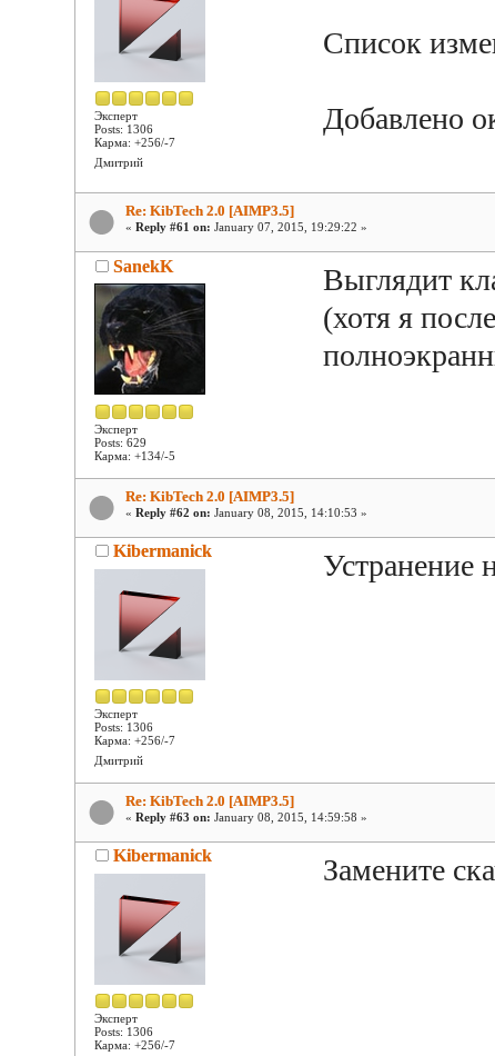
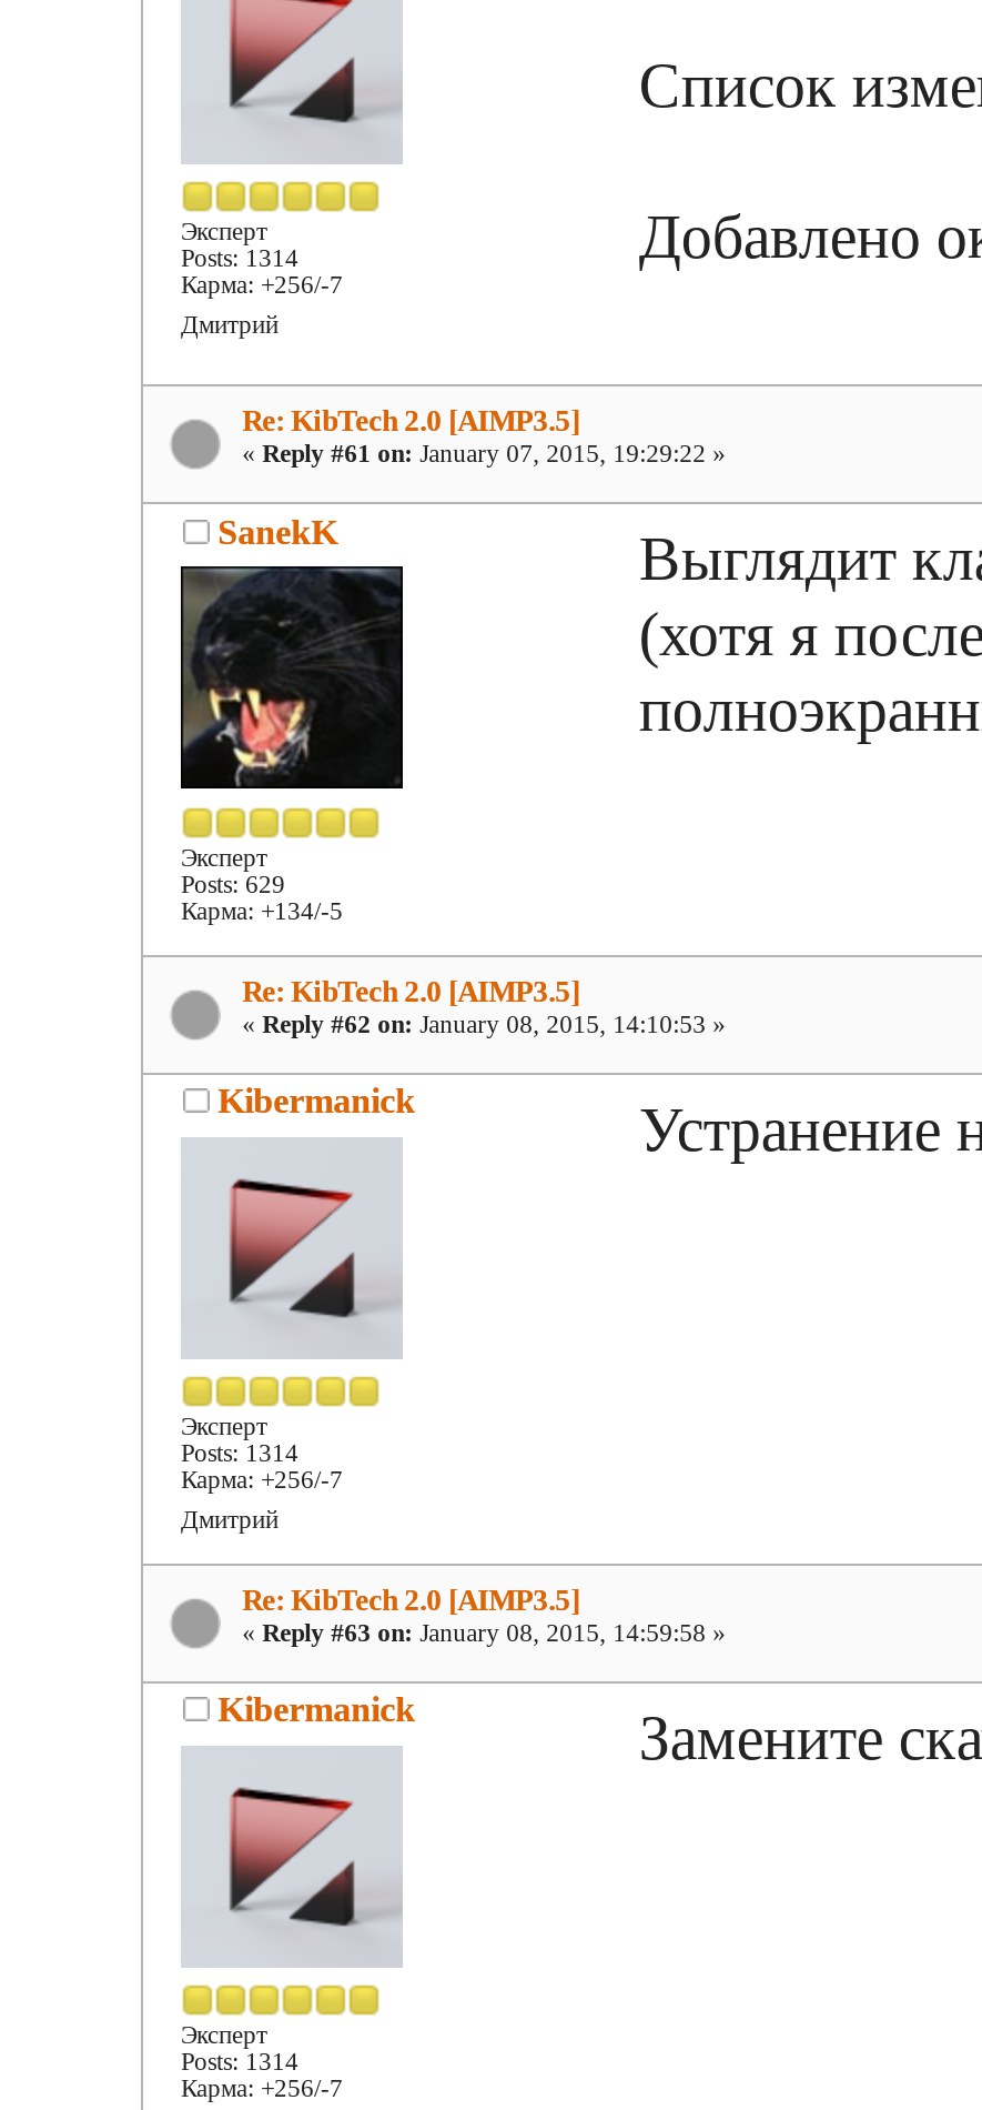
[94,122,153,136] Posts: 1306 -> [181,245,298,271] Posts: 1314
[94,721,153,734] Posts: 1306 -> [181,1440,298,1466] Posts: 1314
[94,1025,153,1039] Posts: 1306 -> [181,2049,298,2076] Posts: 1314

